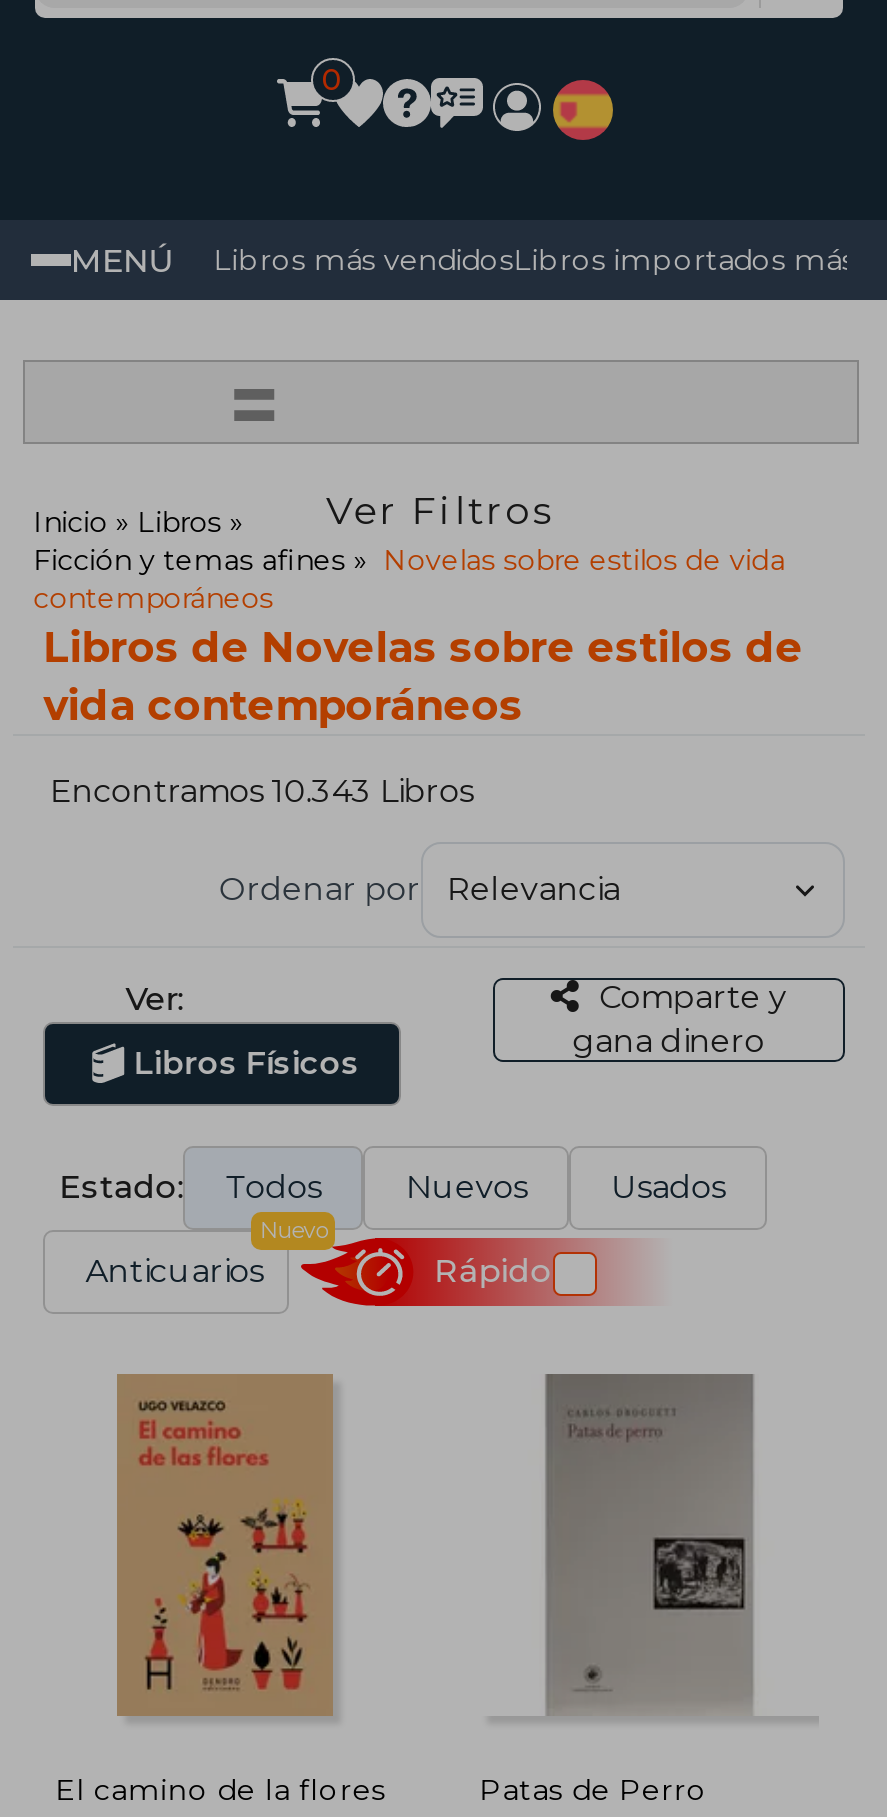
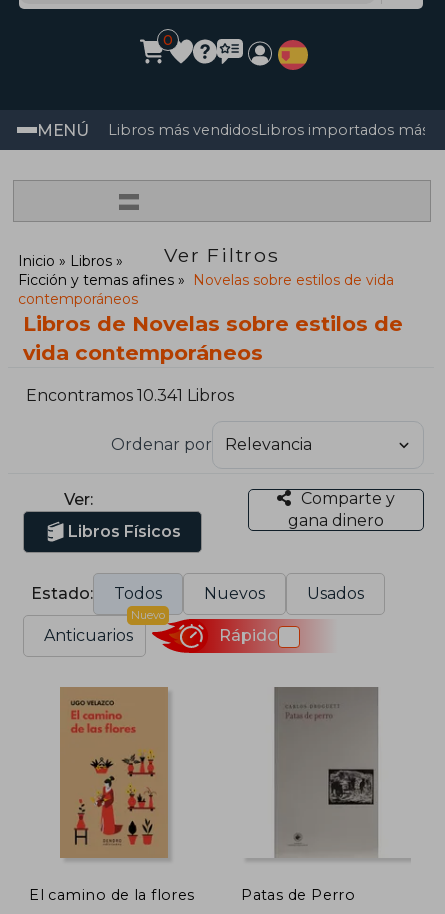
[49,773,473,811] Encontramos 10.343 Libros -> [26,386,234,405] Encontramos 10.341 Libros

